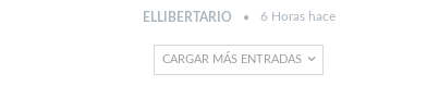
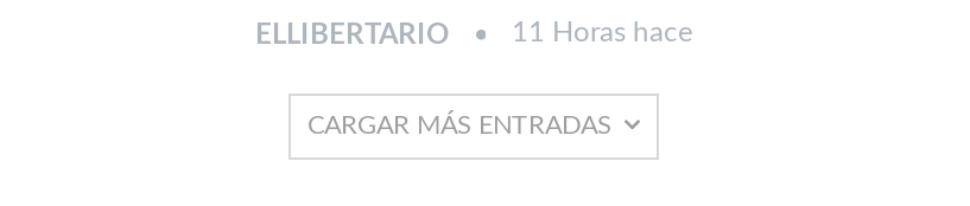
[142,9,335,24] ELLIBERTARIO 6 Horas hace -> [255,17,692,48] ELLIBERTARIO 11 Horas hace

